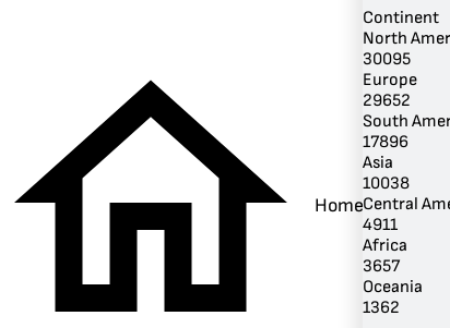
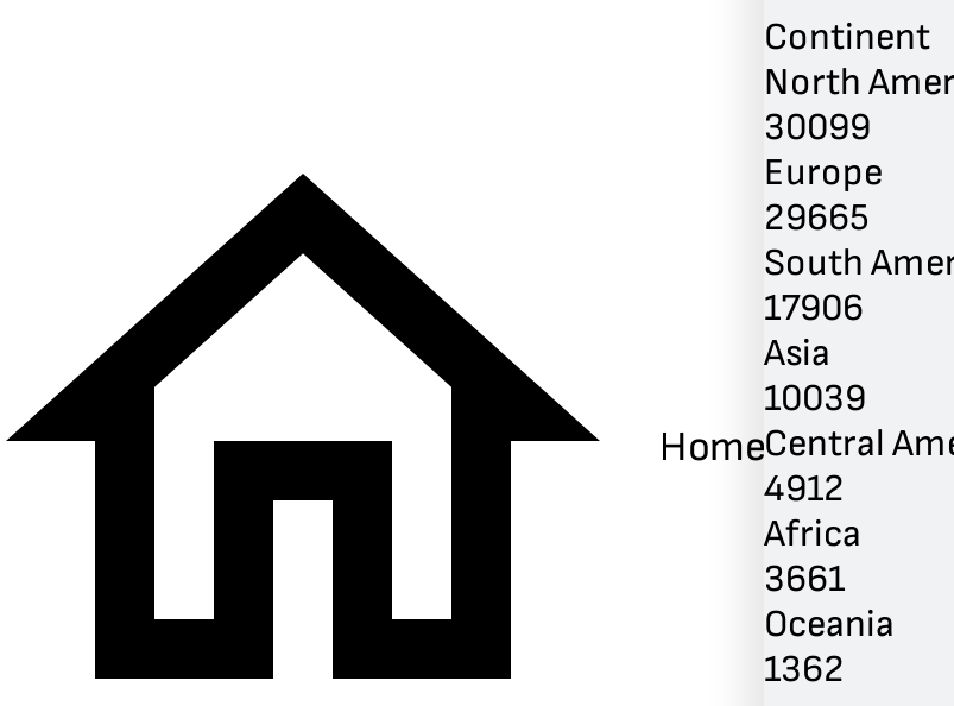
[363,49,411,70] 30095 -> [764,106,871,151] 30099
[363,90,411,111] 29652 -> [764,196,868,241] 29665
[363,132,408,153] 17896 -> [764,286,864,332] 17906
[363,173,410,194] 10038 -> [764,377,866,422] 10039
[363,215,398,235] 4911 -> [764,467,845,512] 4912
[363,256,400,277] 3657 -> [764,557,845,603] 3661

